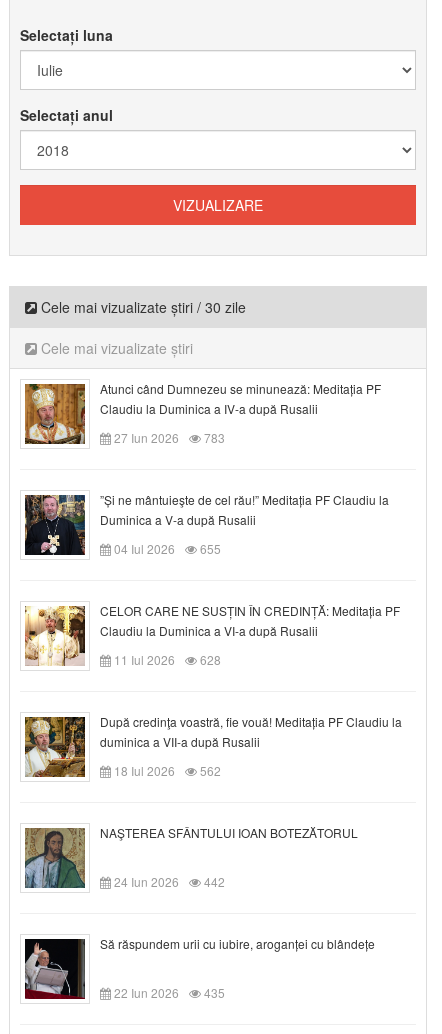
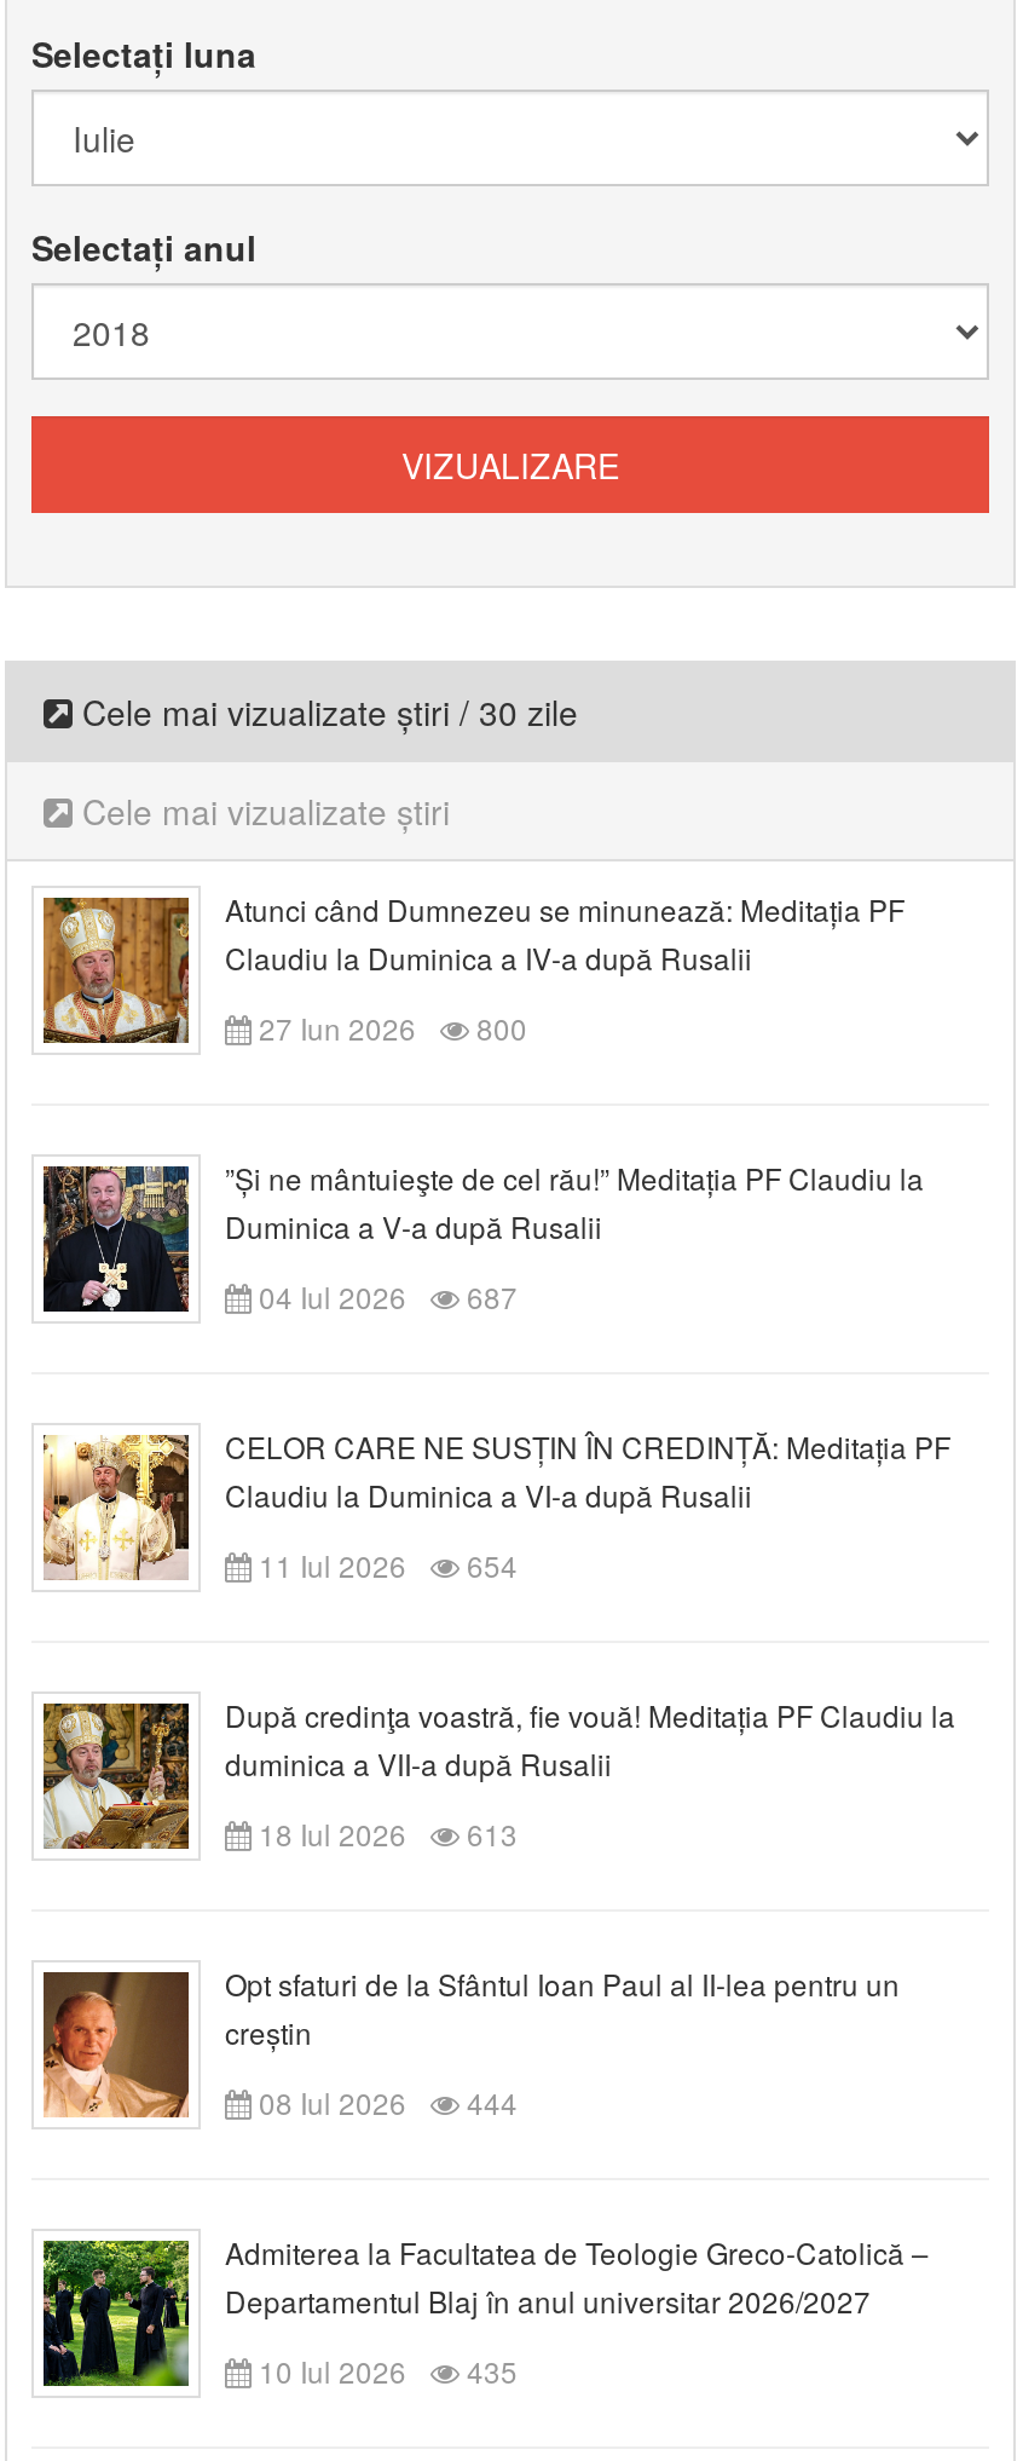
[111,429,225,446] 27 Iun 2026 783 -> [252,1006,527,1047] 27 Iun 2026 800
[111,540,221,557] 04 Iul 2026 655 -> [252,1275,518,1316] 04 Iul 2026 687
[111,651,221,668] 11 Iul 2026 628 -> [252,1543,518,1584] 11 Iul 2026 654
[111,762,221,779] 18 Iul 2026 562 -> [252,1812,518,1853] 18 Iul 2026 613
[24,824,358,889] [image] | NAŞTEREA SFÂNTULUI IOAN BOTEZĂTORUL -> [41,1962,900,2120] [image] | Opt sfaturi de la Sfântul Ioan Paul al II-lea pentru un | creștin
[111,873,225,890] 24 Iun 2026 | 442 -> [252,2080,518,2121] 08 Iul 2026 | 444
[24,935,375,1000] [image] | Să răspundem urii cu iubire, aroganței cu blândețe -> [41,2230,929,2388] [image] | Admiterea la Facultatea de Teologie Greco-Catolică – | Departamentul Blaj în anul universitar 2026/2027
[111,984,225,1001] 22 Iun 2026 435 -> [252,2349,518,2390] 10 Iul 2026 435

